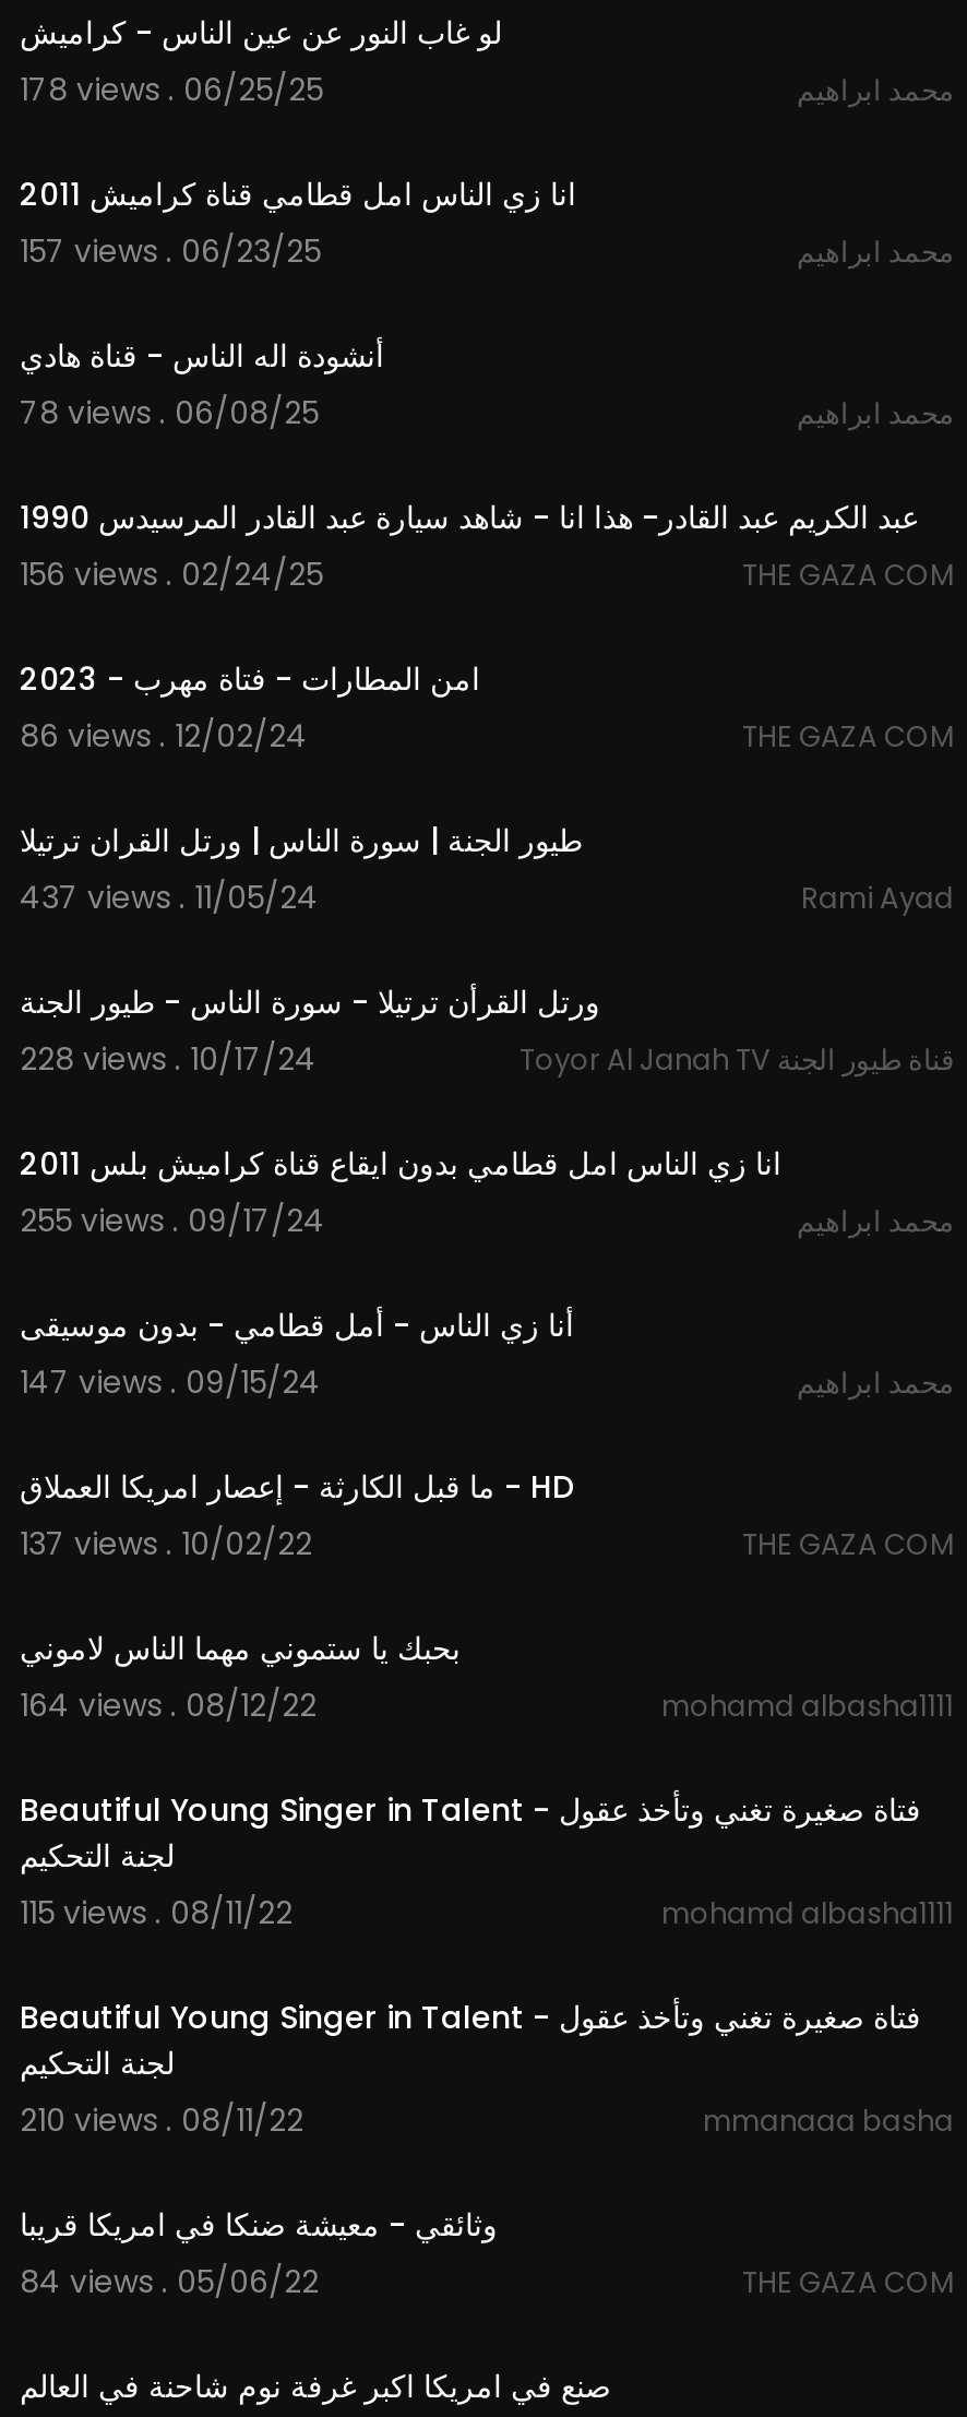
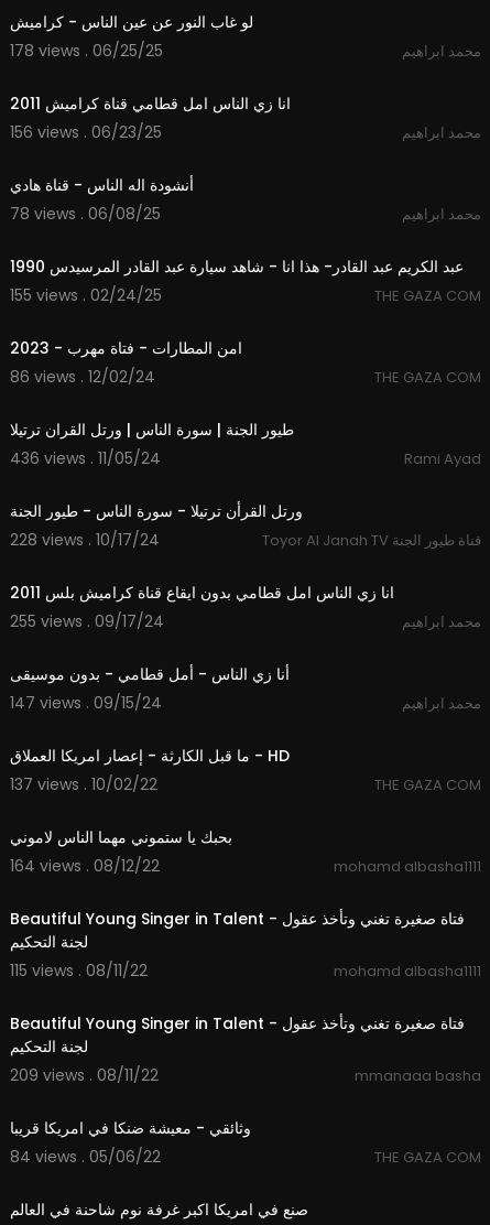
[20,229,321,273] 157 views . 06/23/25 -> [10,121,162,143] 156 views . 06/23/25
[20,552,323,596] 156 views . 02/24/25 -> [10,284,162,306] 155 views . 02/24/25
[20,876,319,919] 437 views . 11/05/24 -> [10,447,161,469] 436 views . 11/05/24
[20,2098,303,2142] 210 views . 08/11/22 -> [10,1064,159,1086] 209 views . 08/11/22

